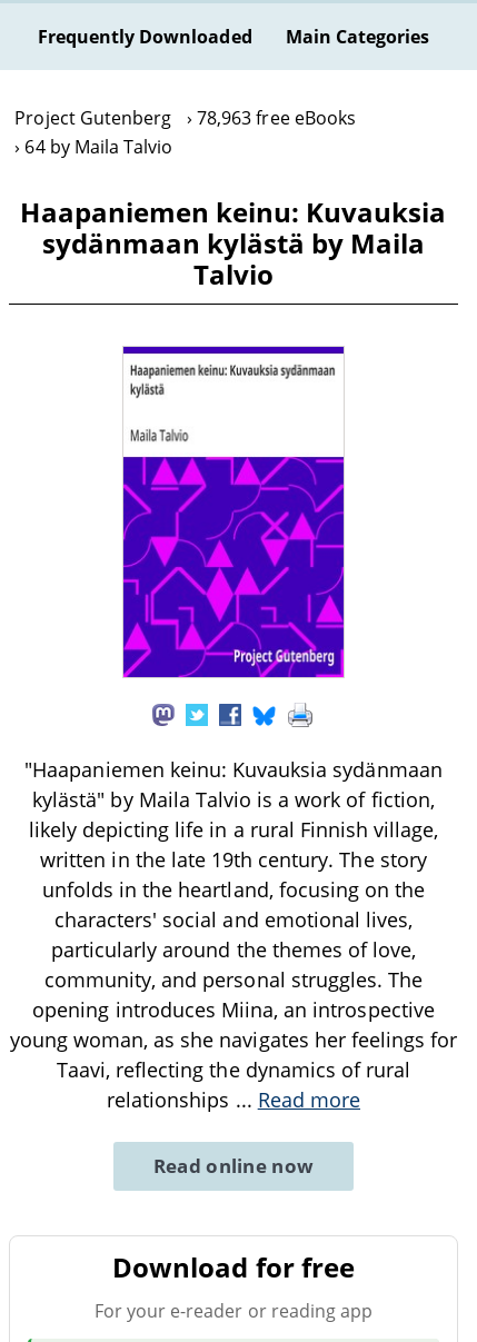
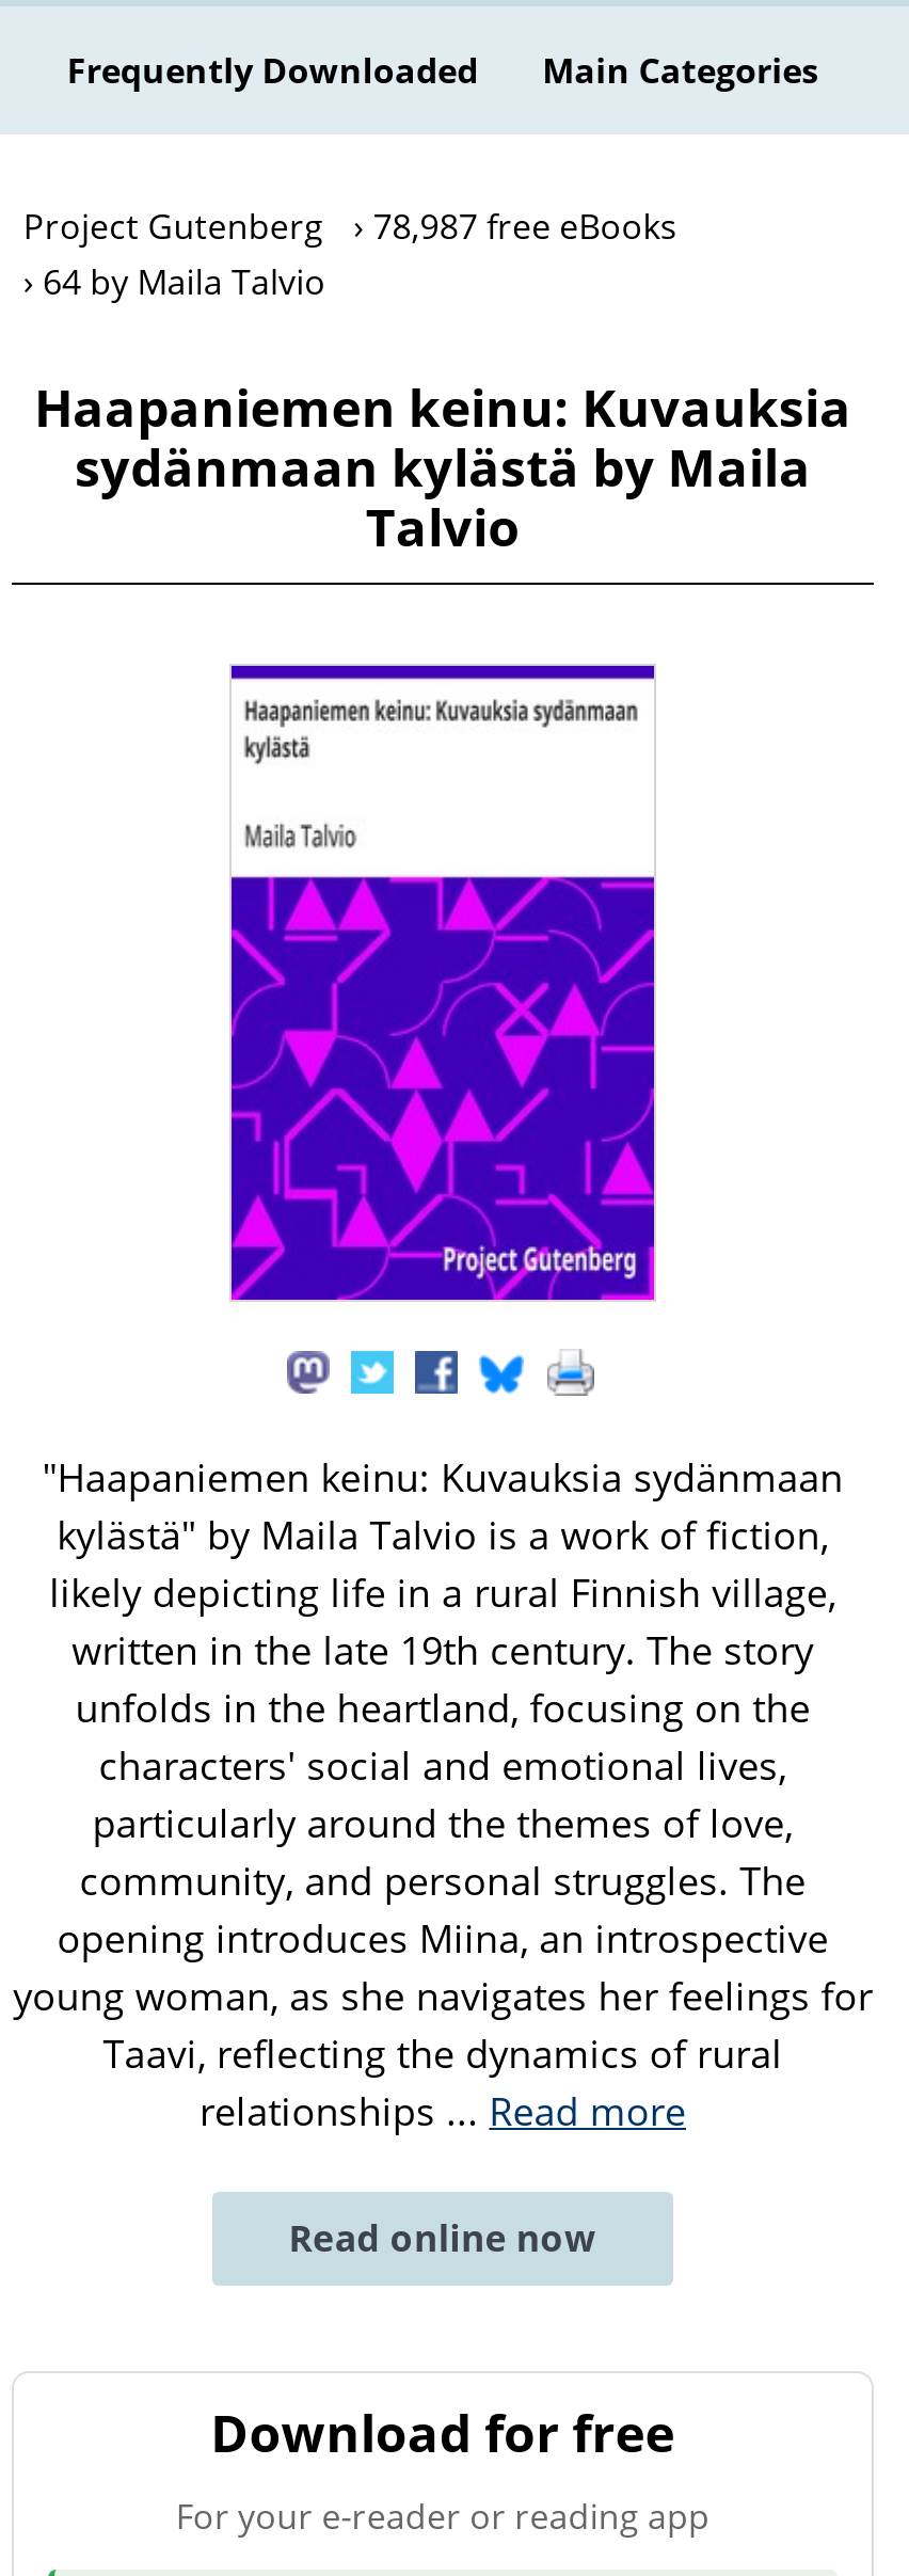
[15,106,356,130] Project Gutenberg 78,963 free eBooks -> [23,203,677,250] Project Gutenberg 78,987 free eBooks

